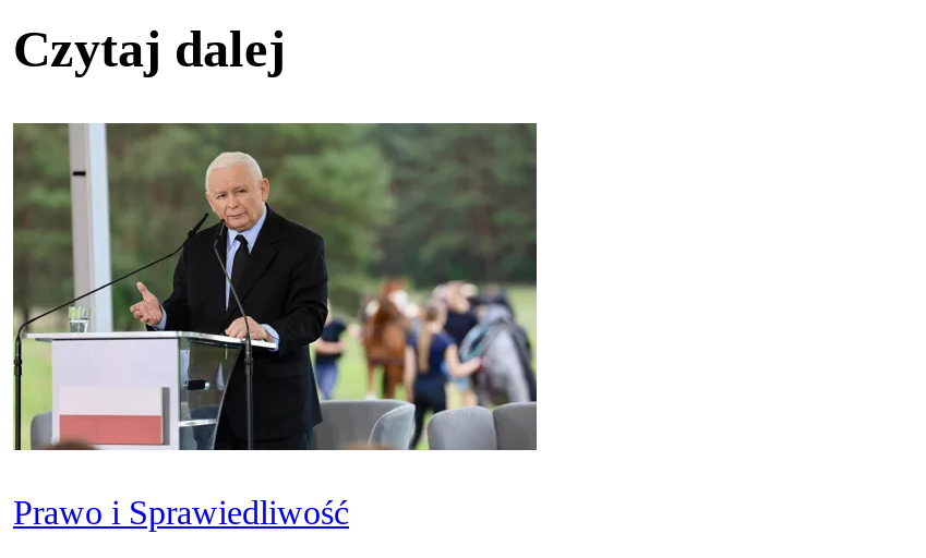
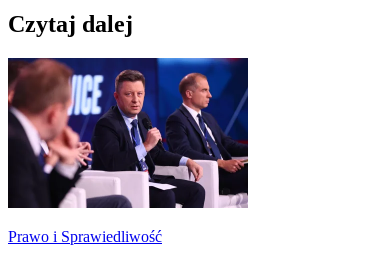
[11,121,539,452] [image] -> [7,57,249,209] [image]

